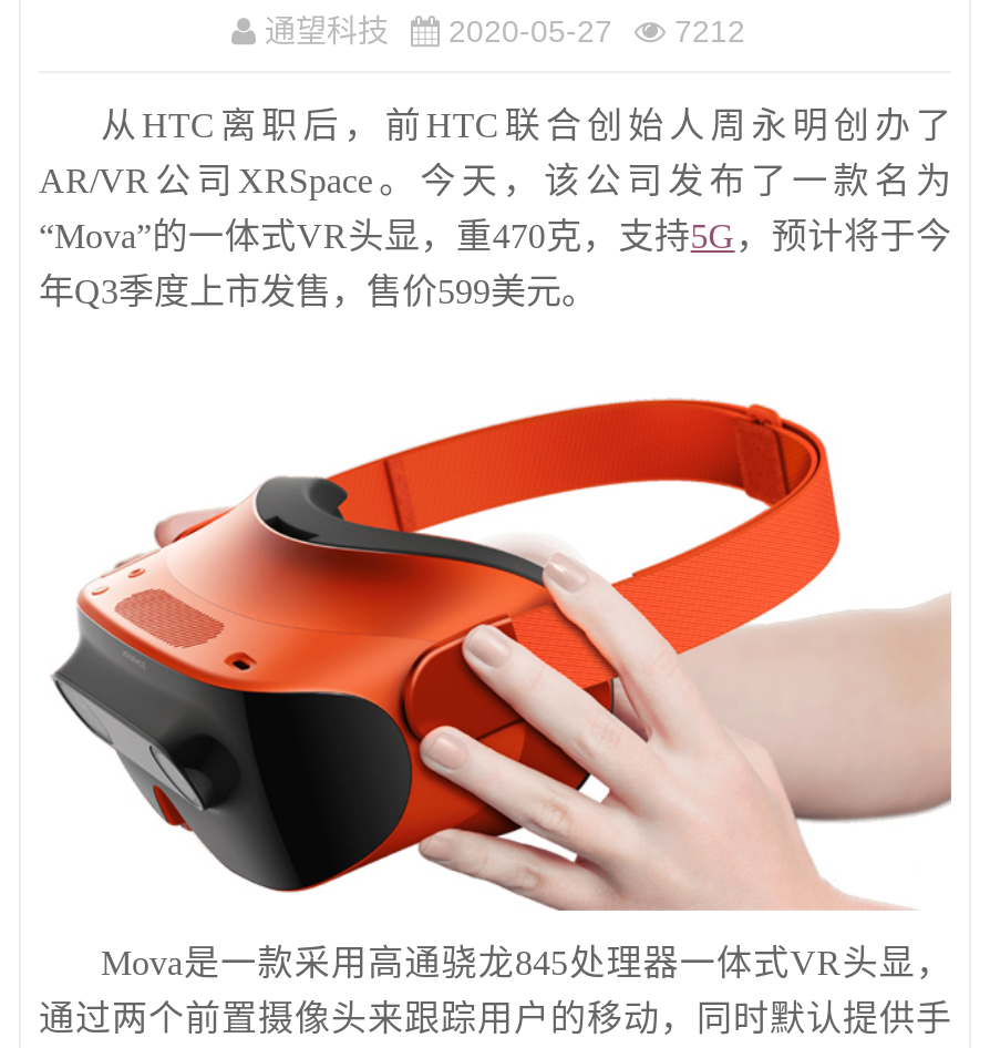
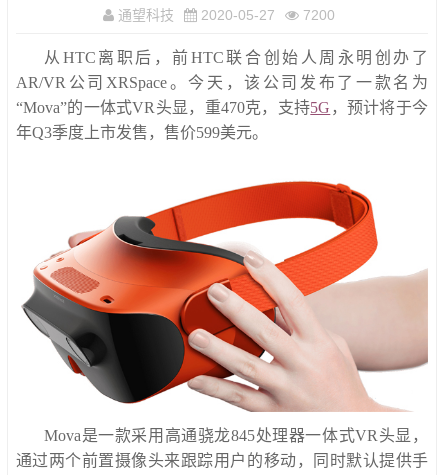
[265,13,745,49] 通望科技 2020-05-27 7212 -> [118,7,335,23] 通望科技 2020-05-27 7200

